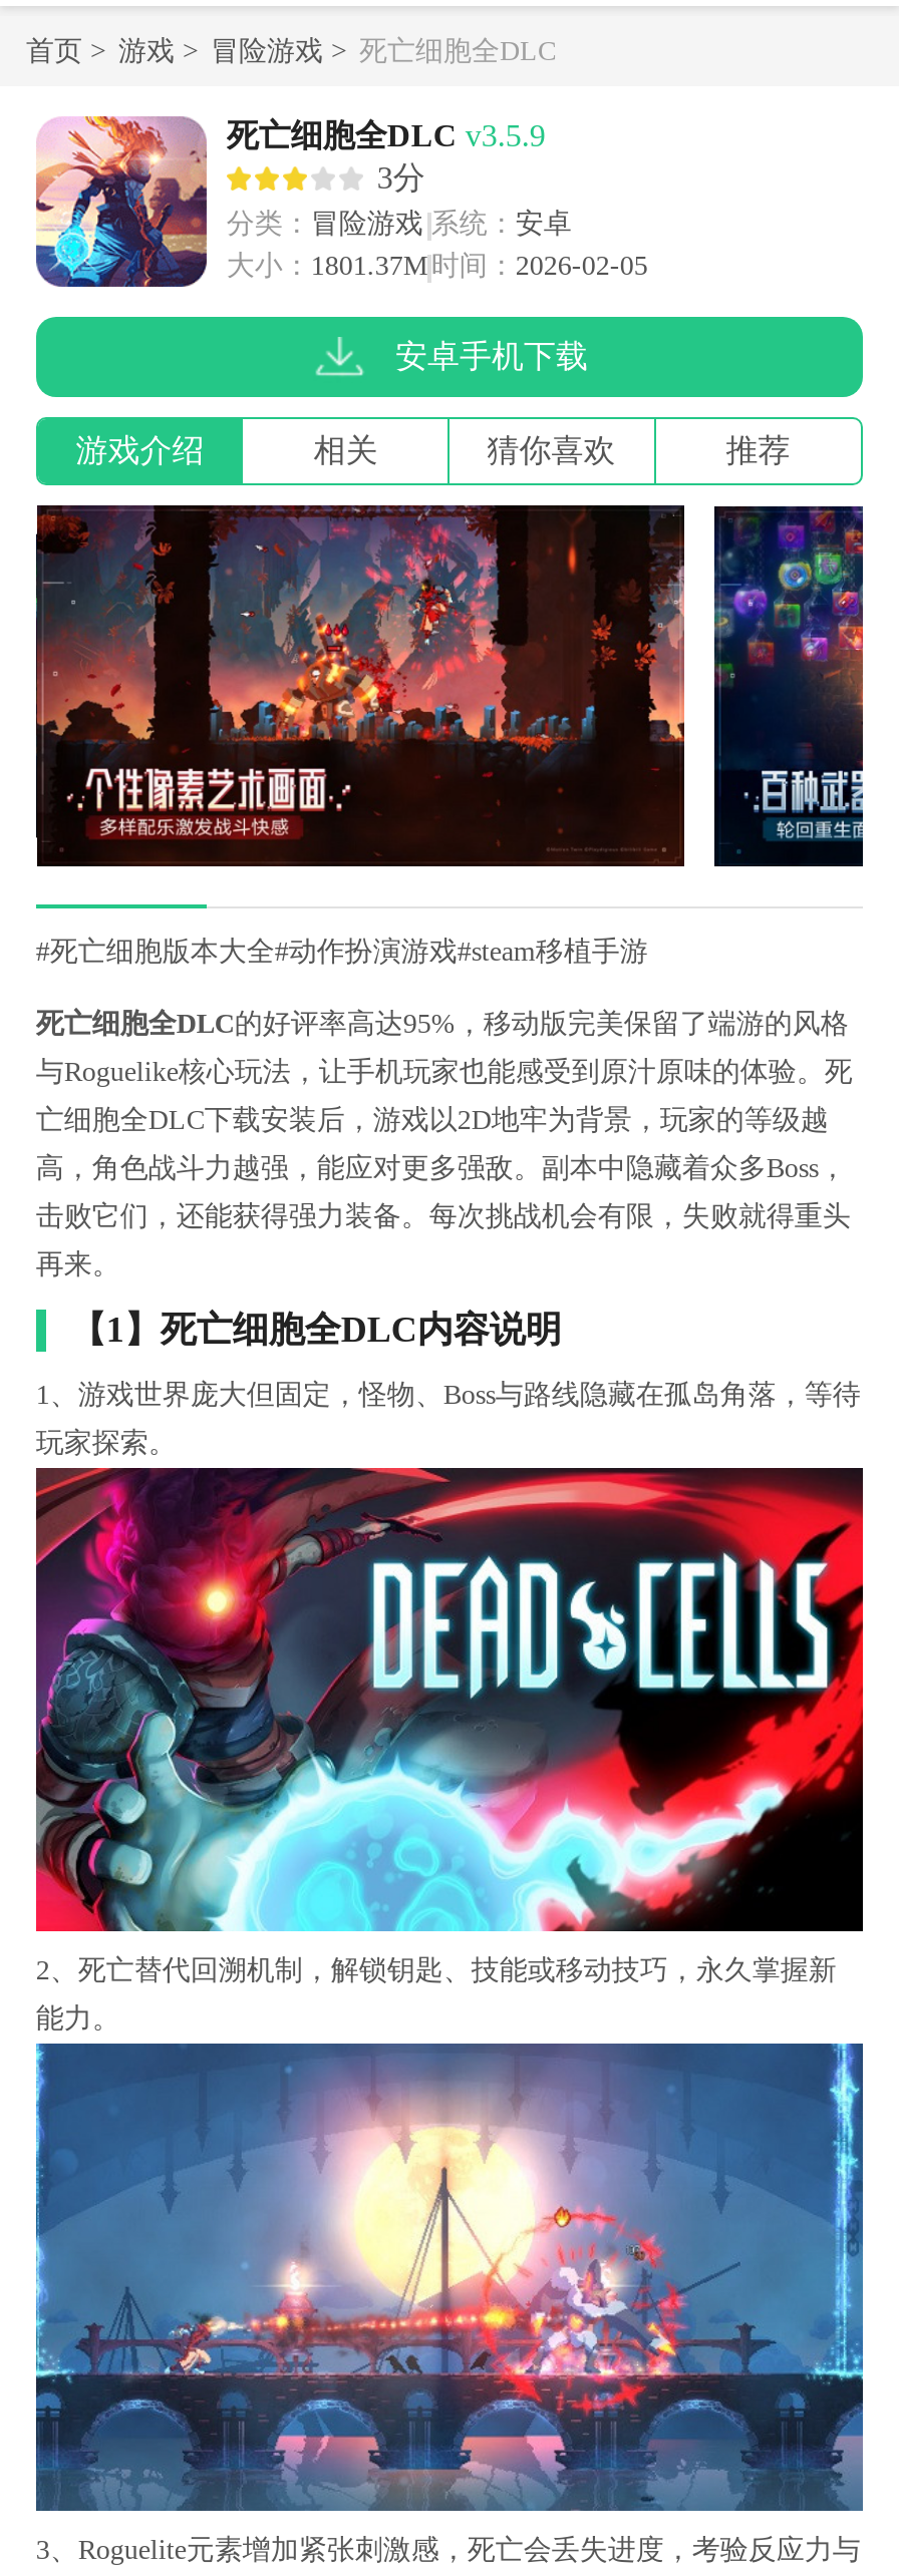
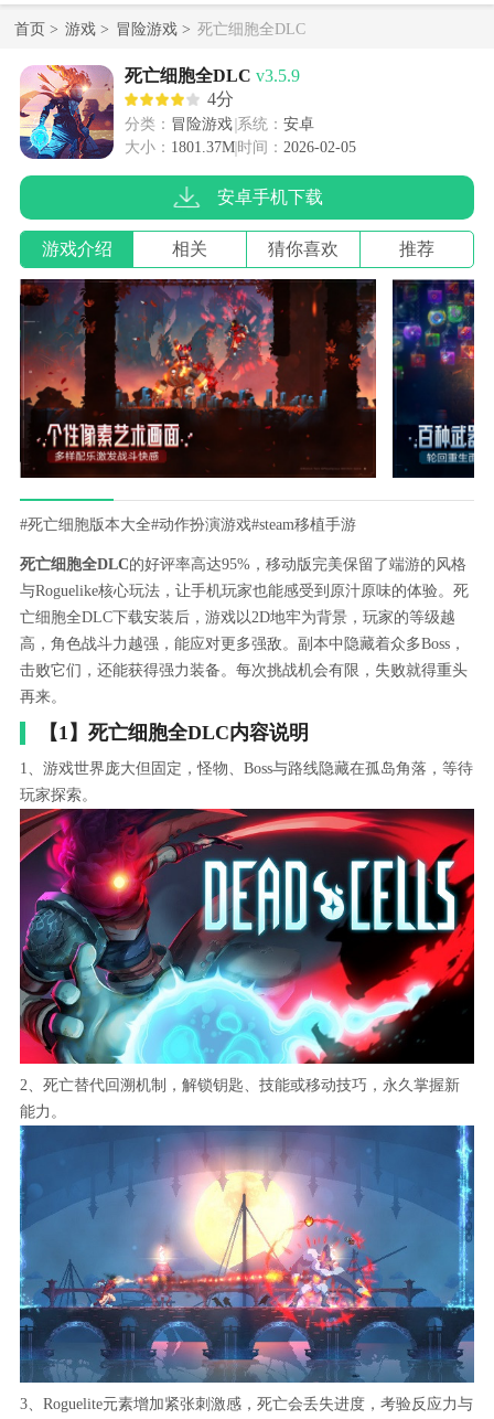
[377,160,425,195] 3分 -> [207,89,234,108] 4分

